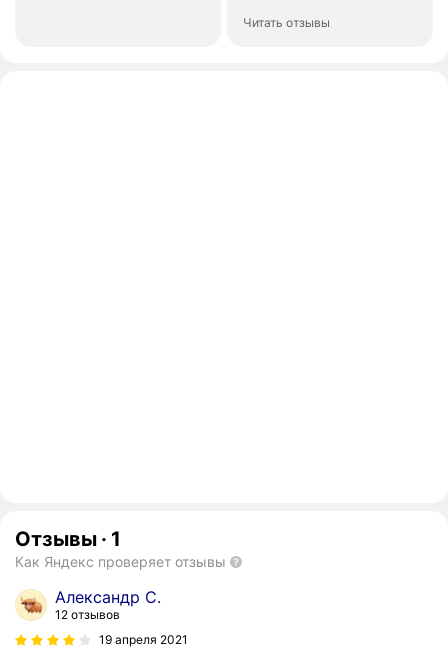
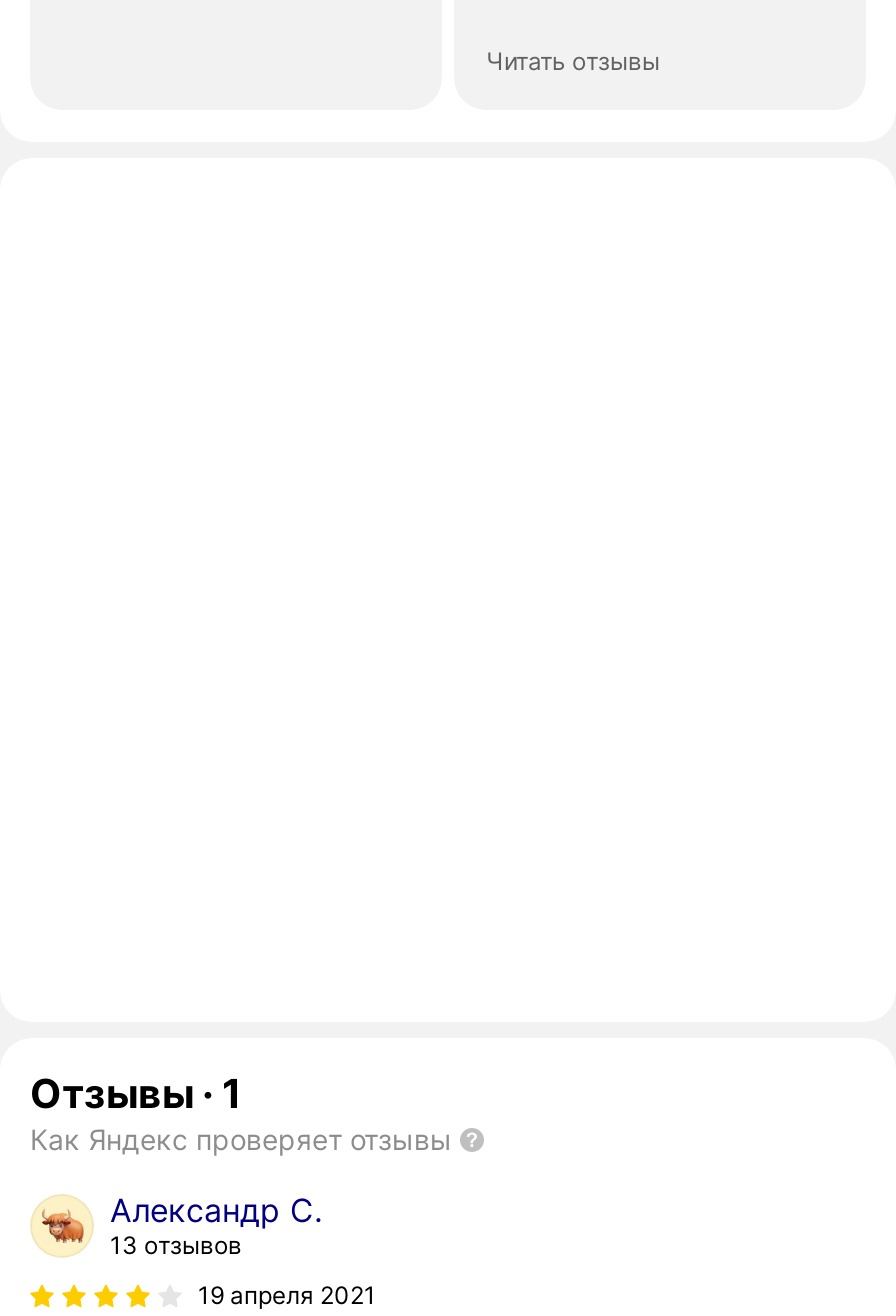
[55,607,120,622] 12 отзывов -> [110,1230,242,1260] 13 отзывов

